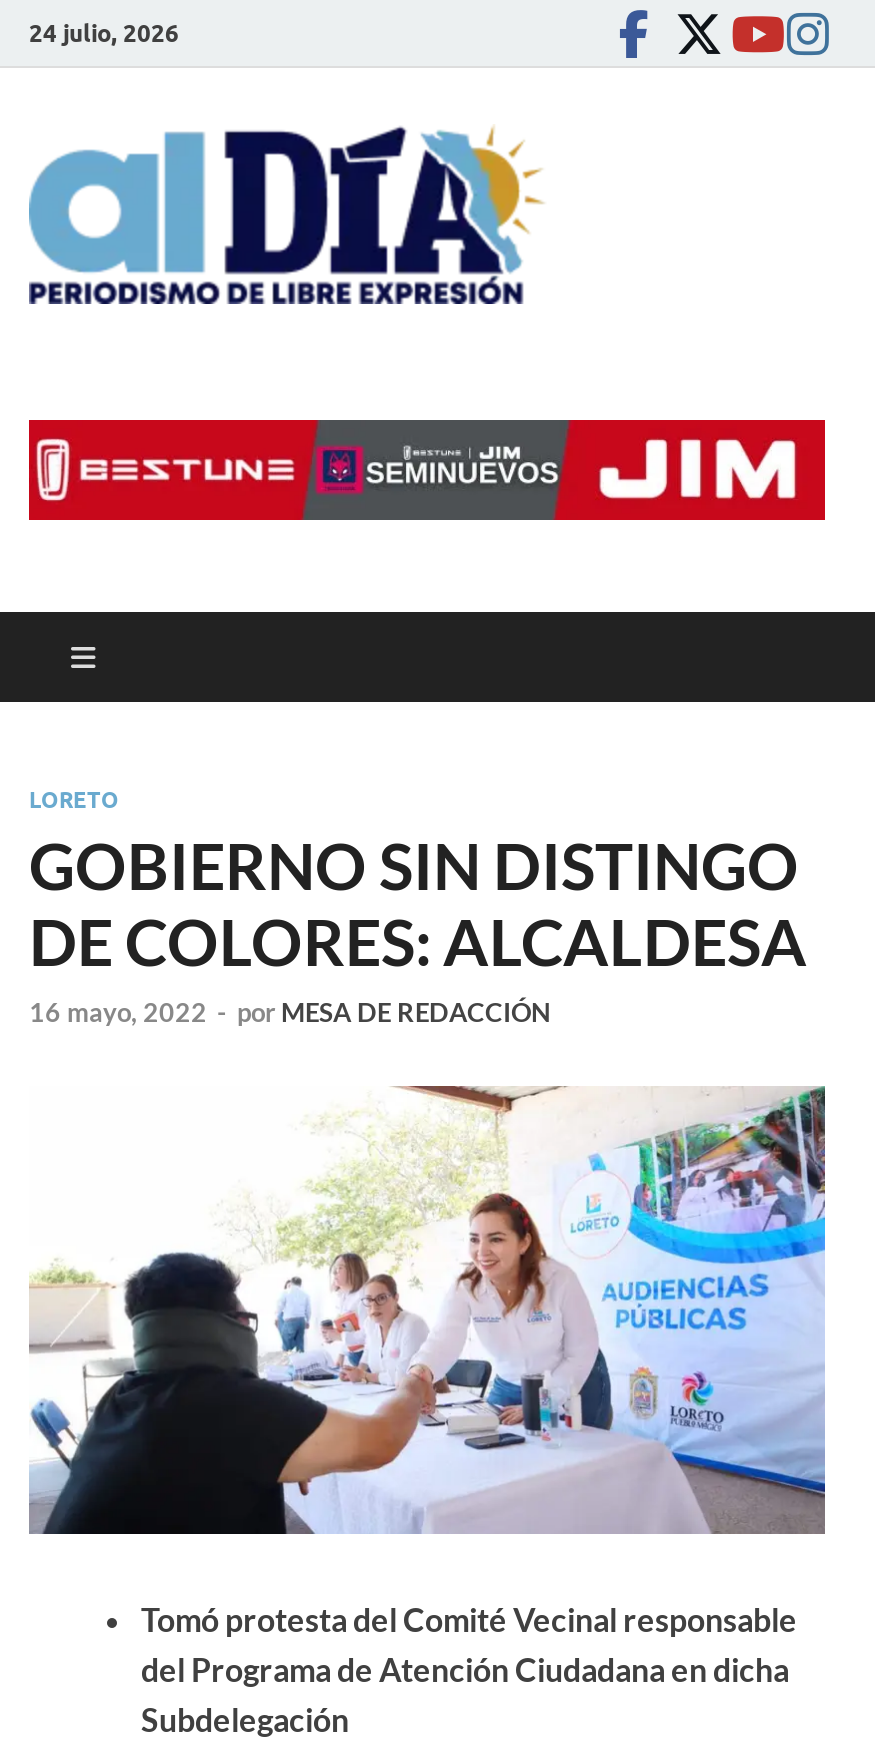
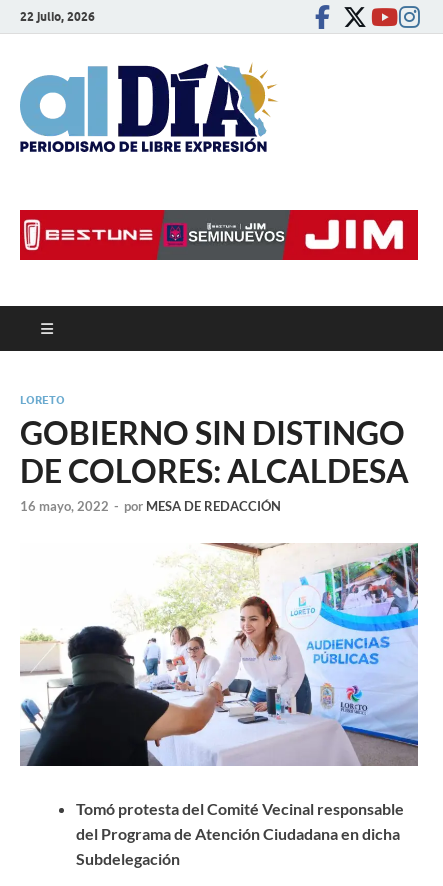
[29,17,179,47] 24 julio, 2026 -> [20,8,95,23] 22 julio, 2026

